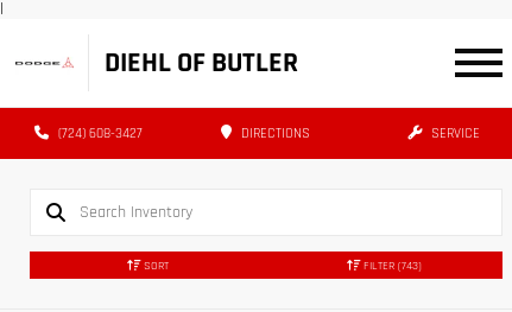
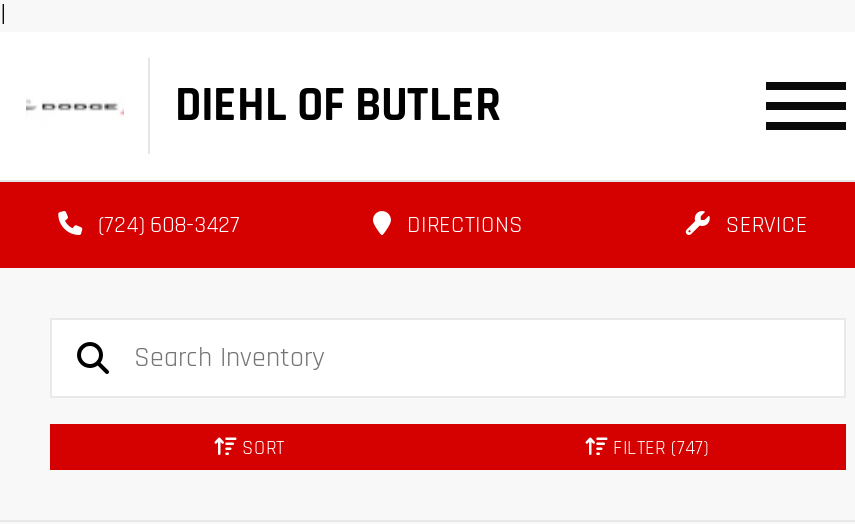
[360,258,422,273] FILTER (743) -> [607,436,709,460] FILTER (747)

